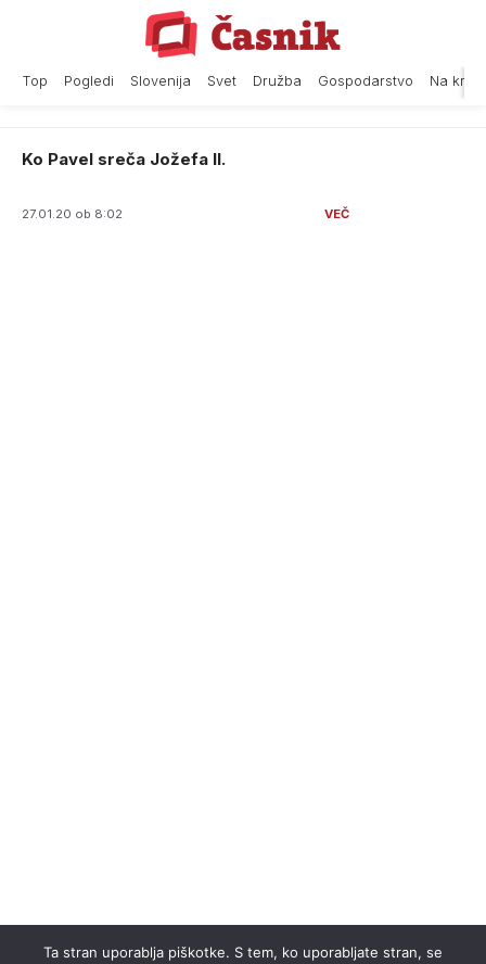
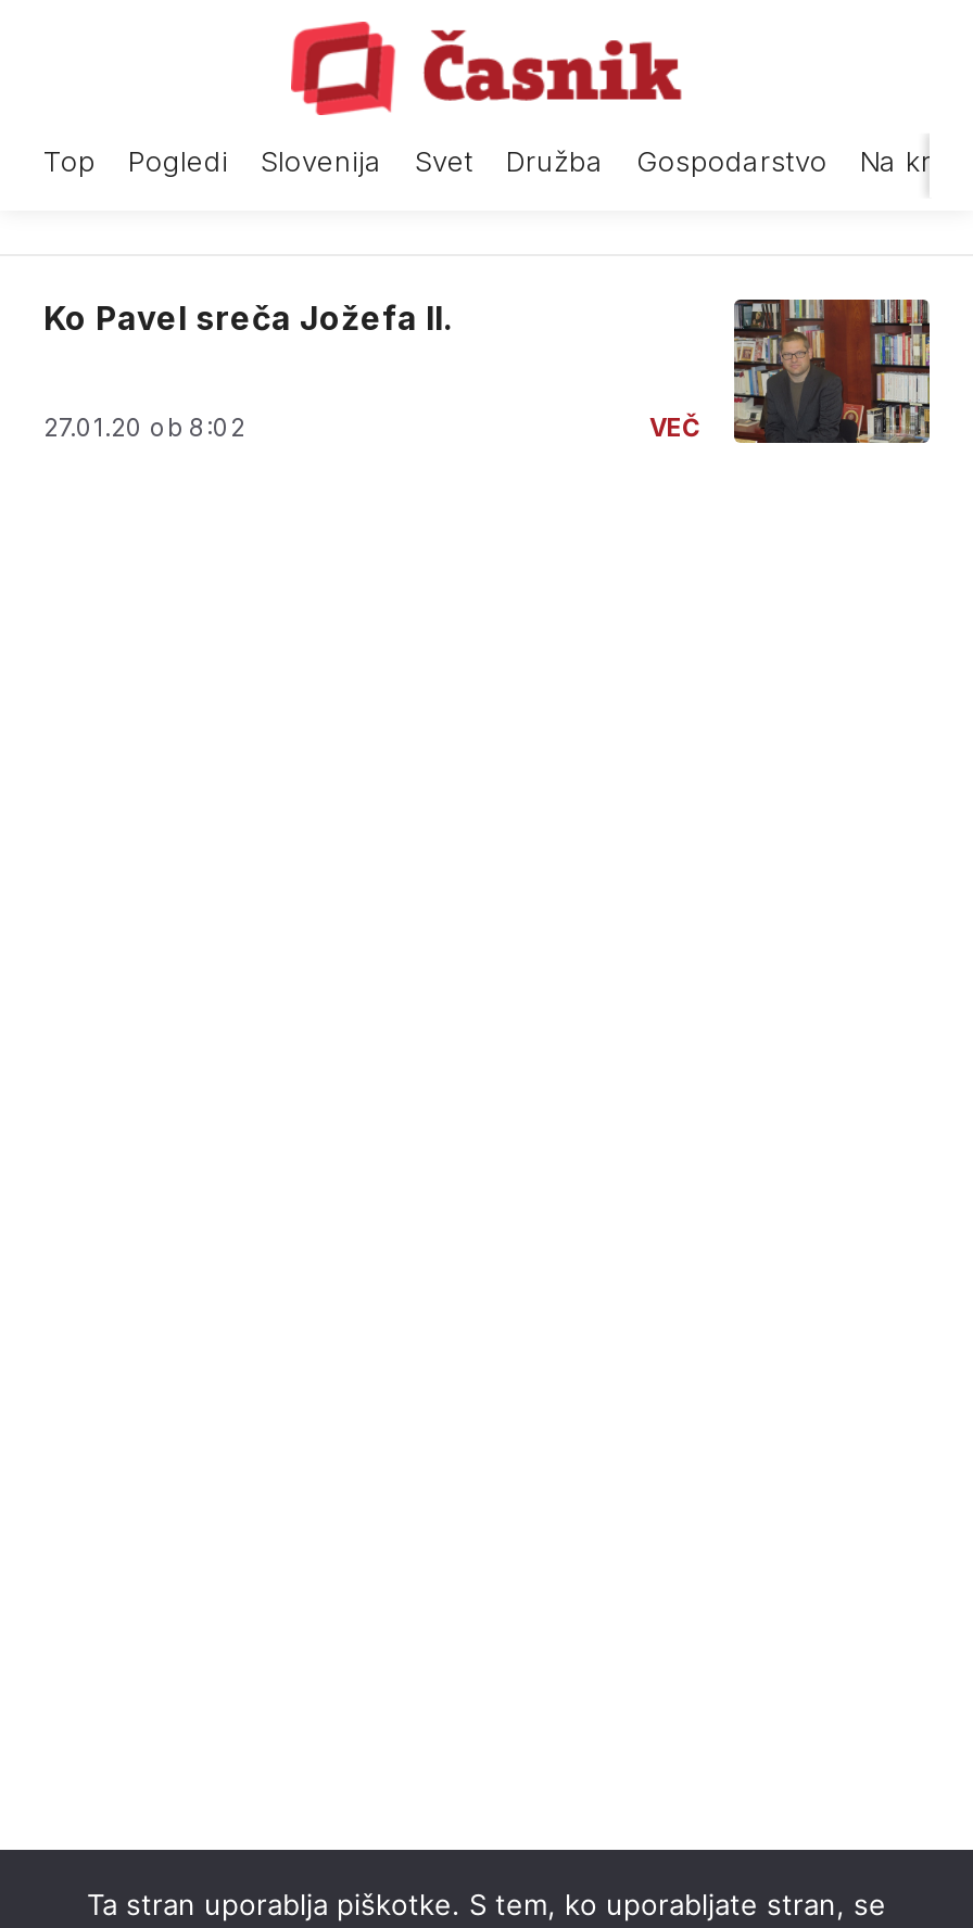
none -> [732,297,932,445] [image]

